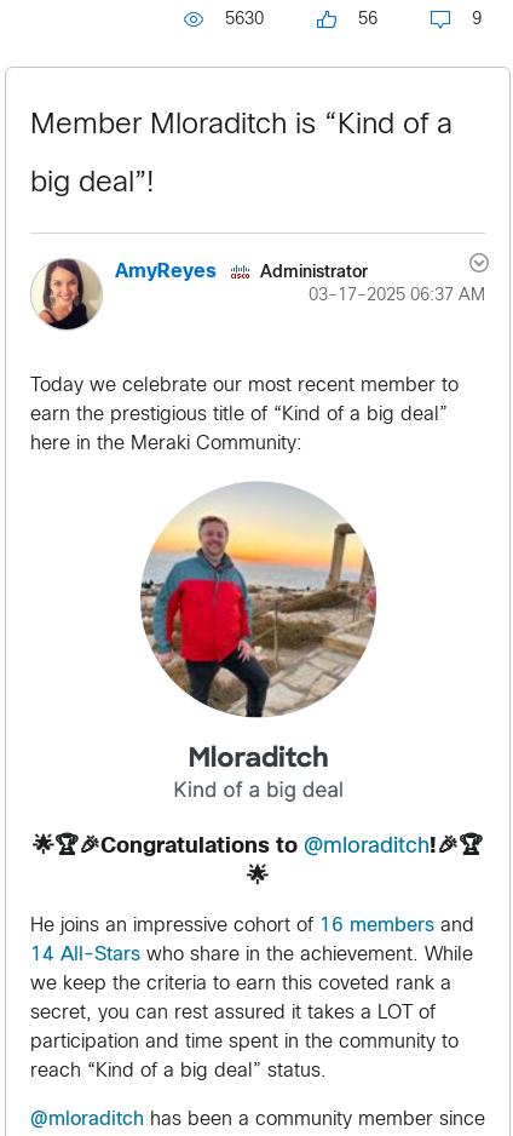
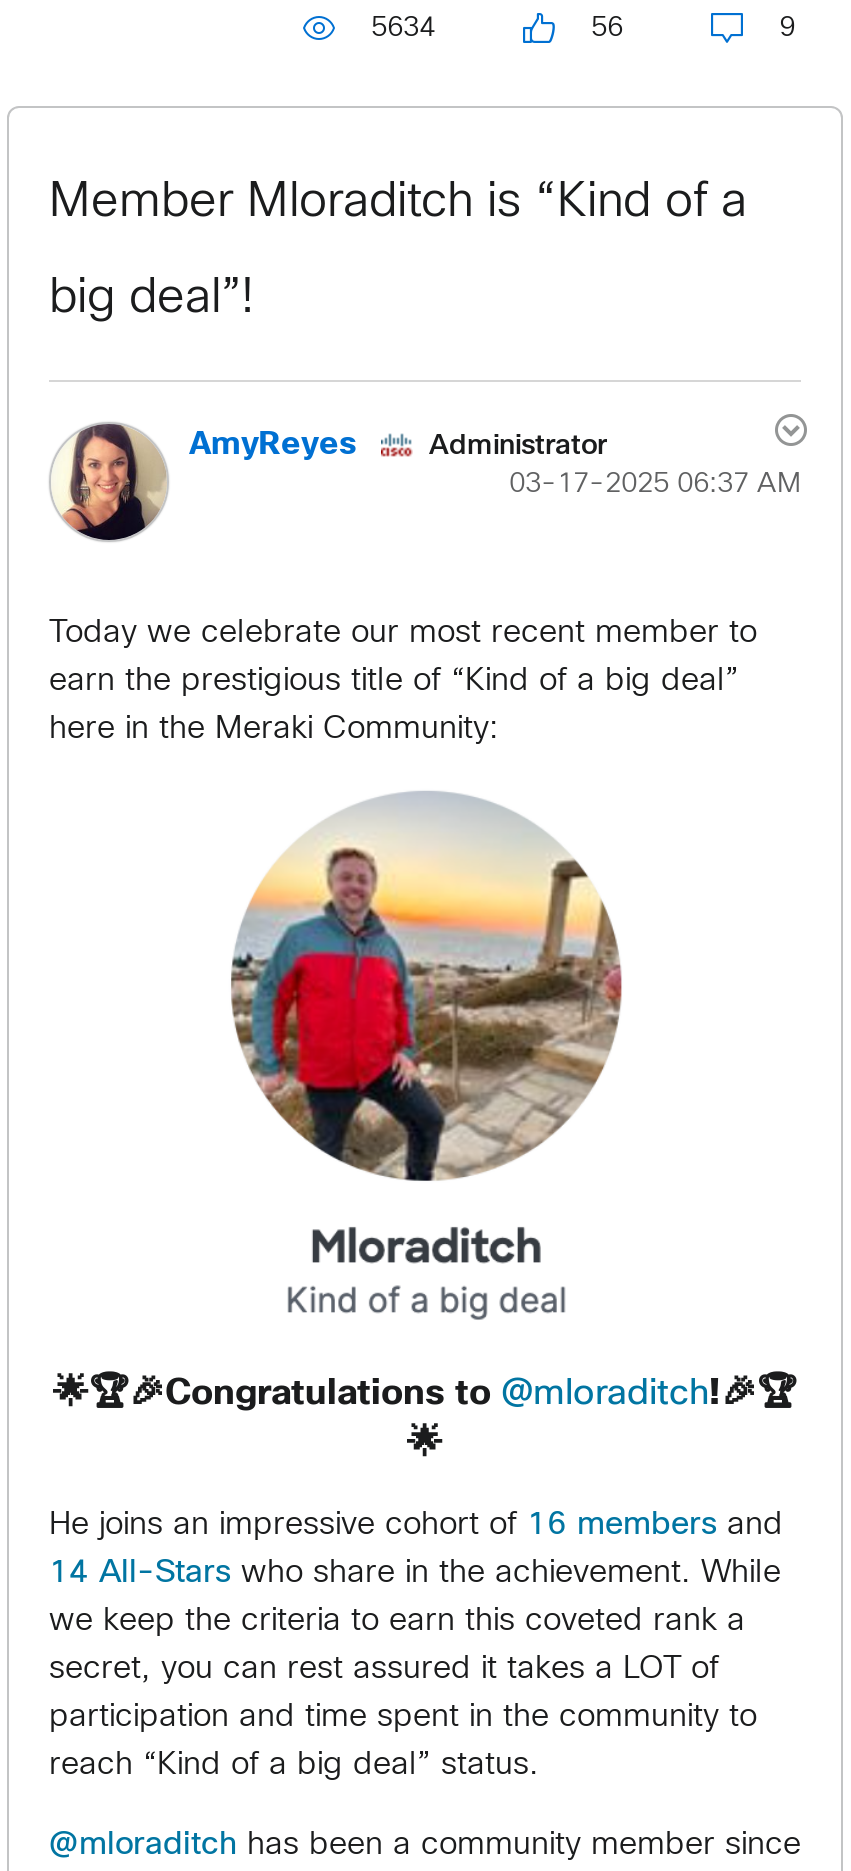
[225,12,264,28] 5630 -> [371,16,435,42] 5634

